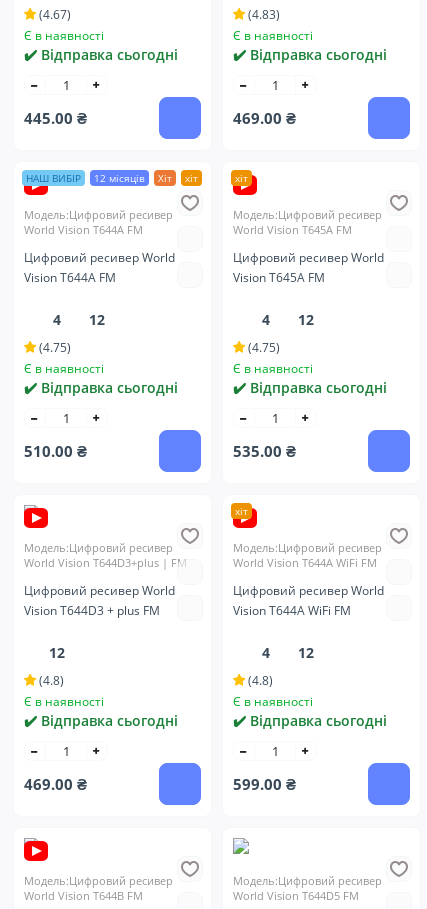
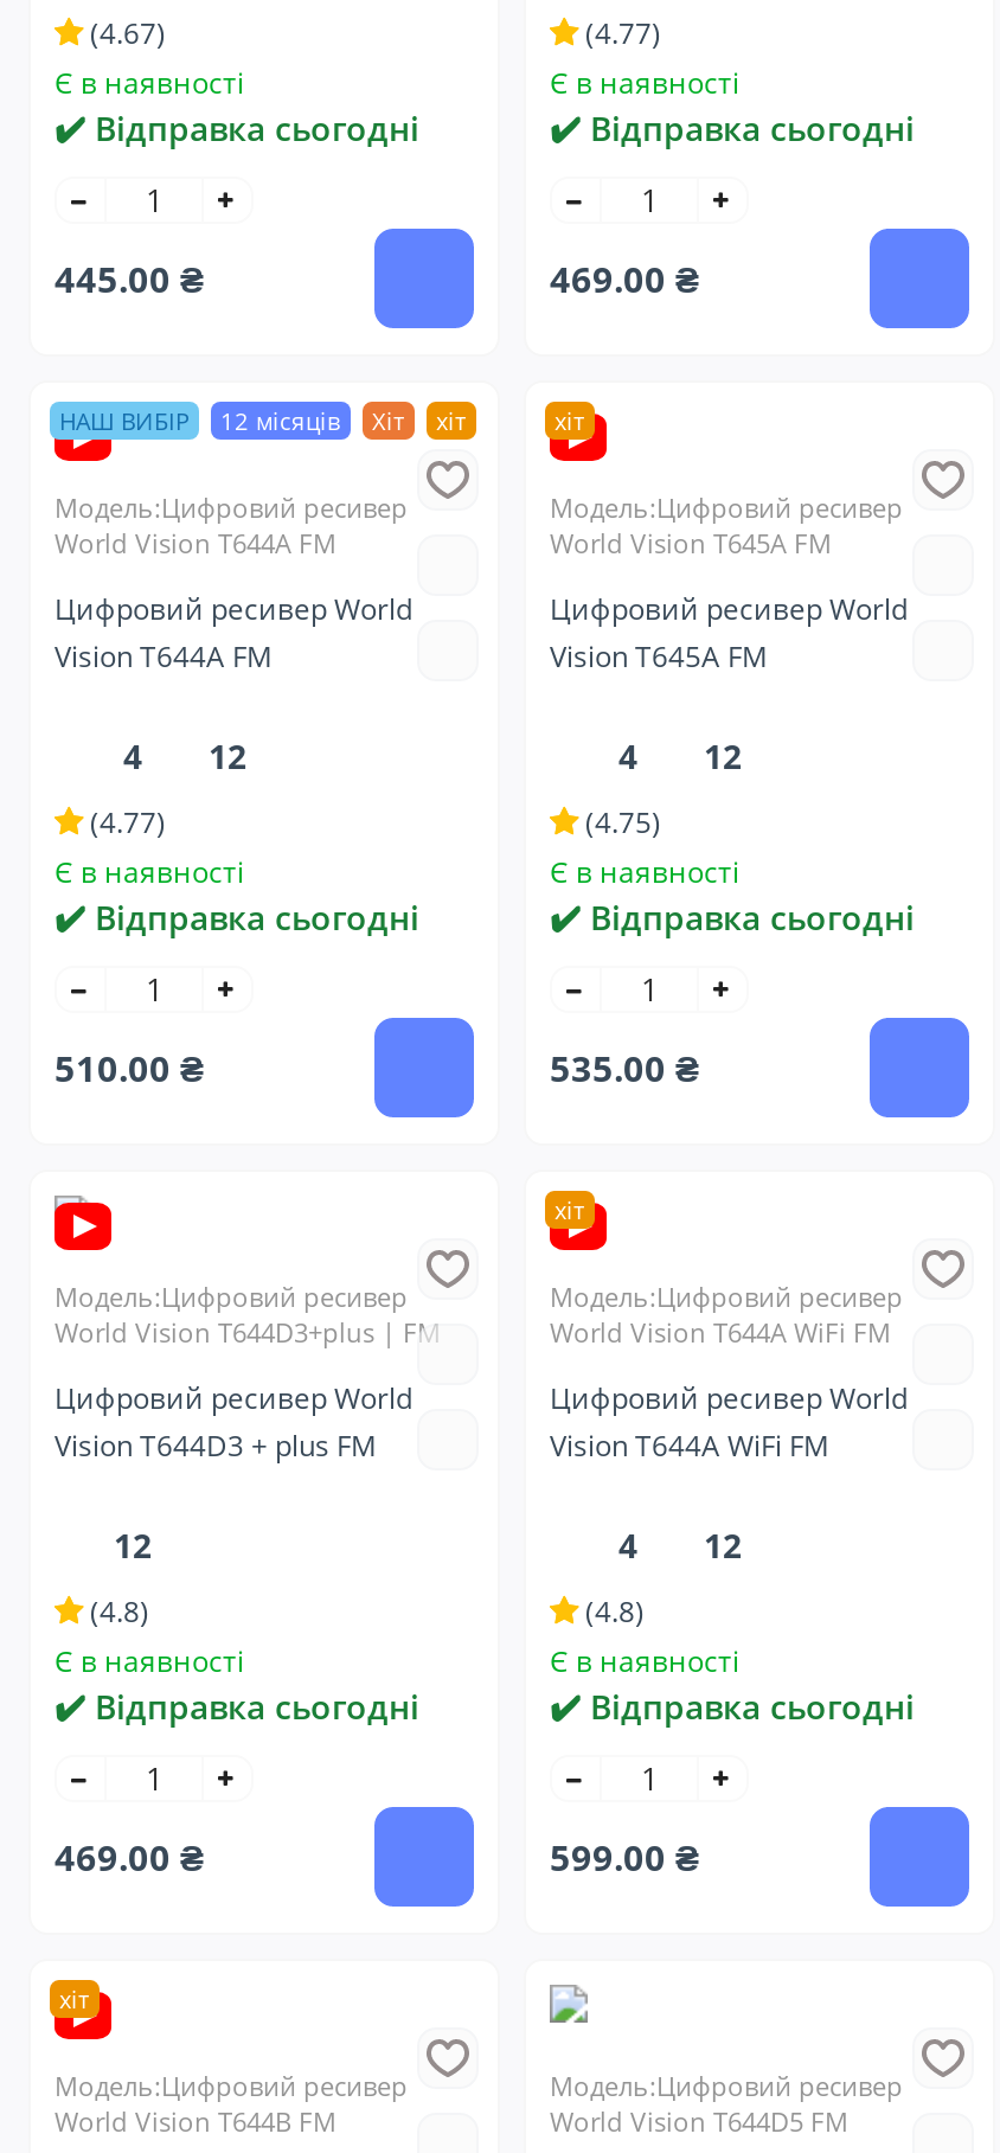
[245,6,280,23] (4.83) -> [578,13,661,53] (4.77)
[36,339,71,356] (4.75) -> [83,802,166,842] (4.77)
none -> [59,1982,90,2016] хіт

